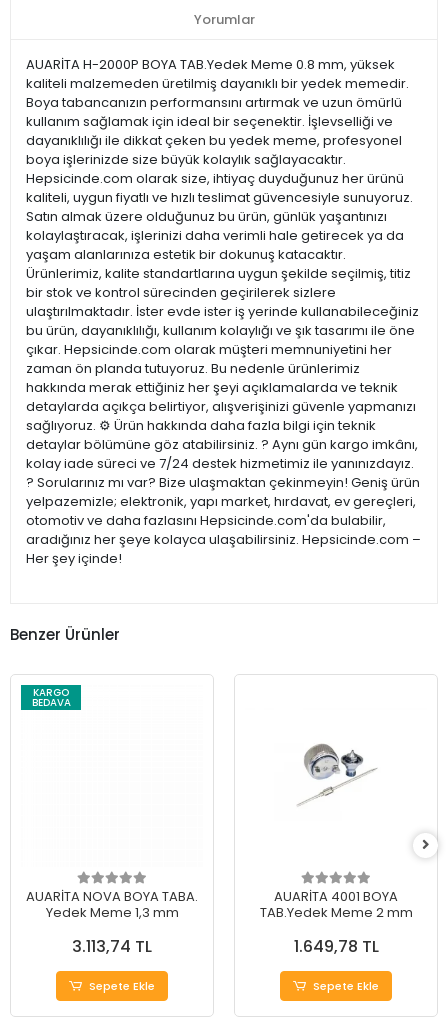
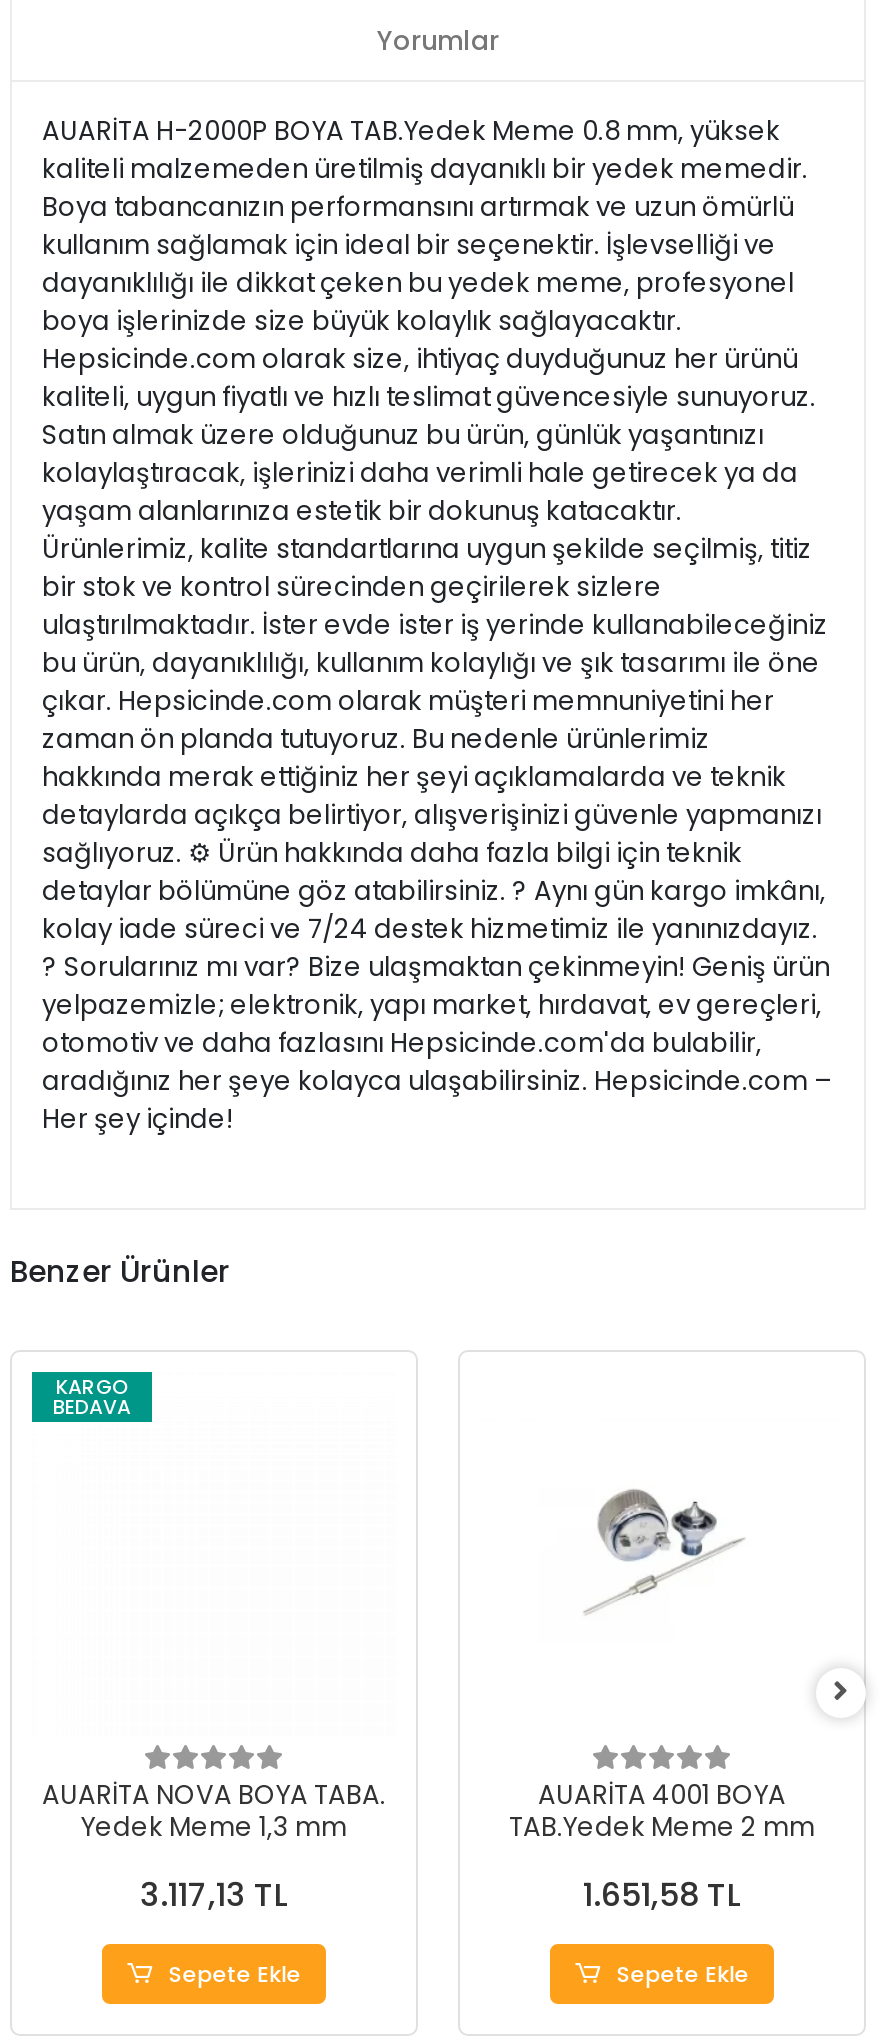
[72,935,152,958] 3.113,74 TL -> [140,1872,288,1918] 3.117,13 TL
[293,935,378,958] 1.649,78 TL -> [583,1872,741,1918] 1.651,58 TL

